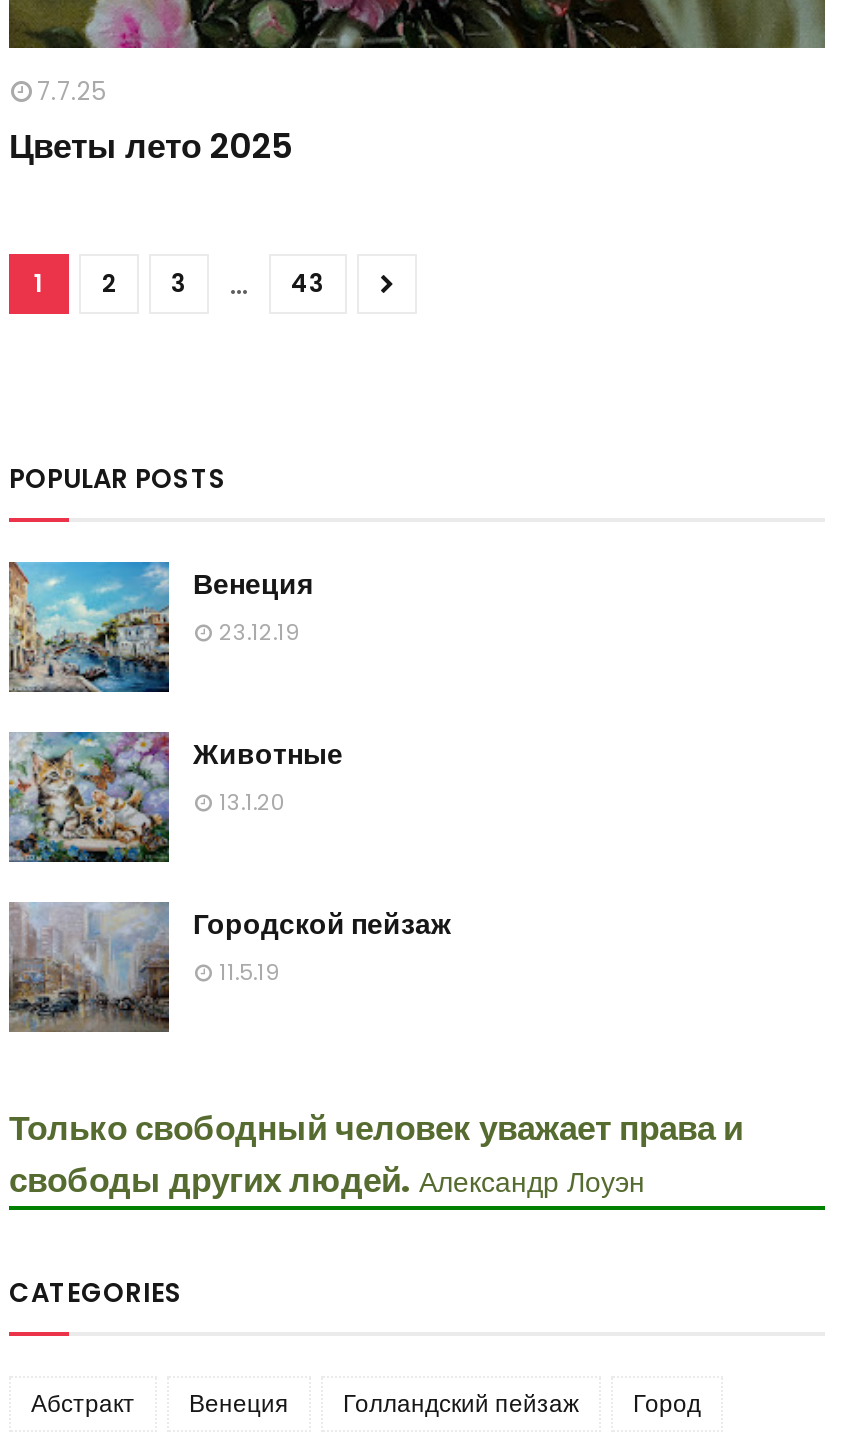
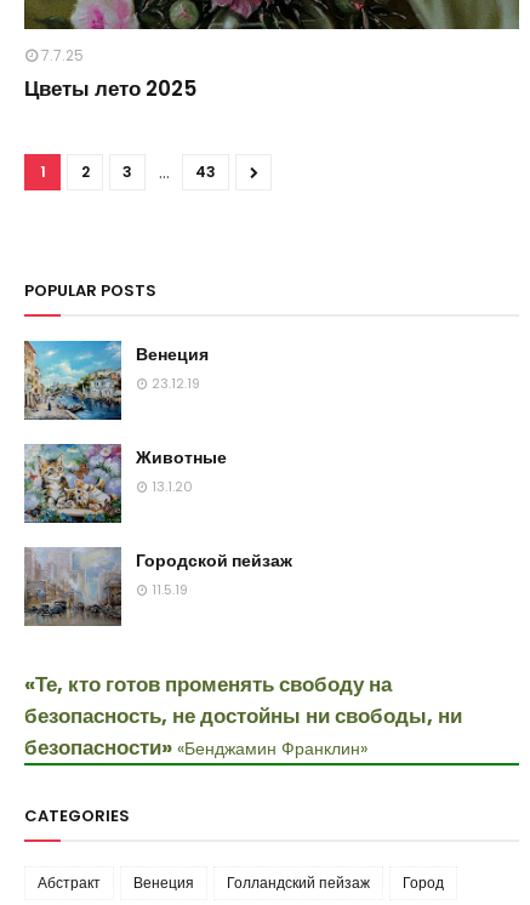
[9,1104,743,1204] Только свободный человек уважает права и | свободы других людей. Александр Лоуэн -> [24,670,462,762] «Те, кто готов променять свободу на | безопасность, не достойны ни свободы, ни | безопасности» «Бенджамин Франклин»

